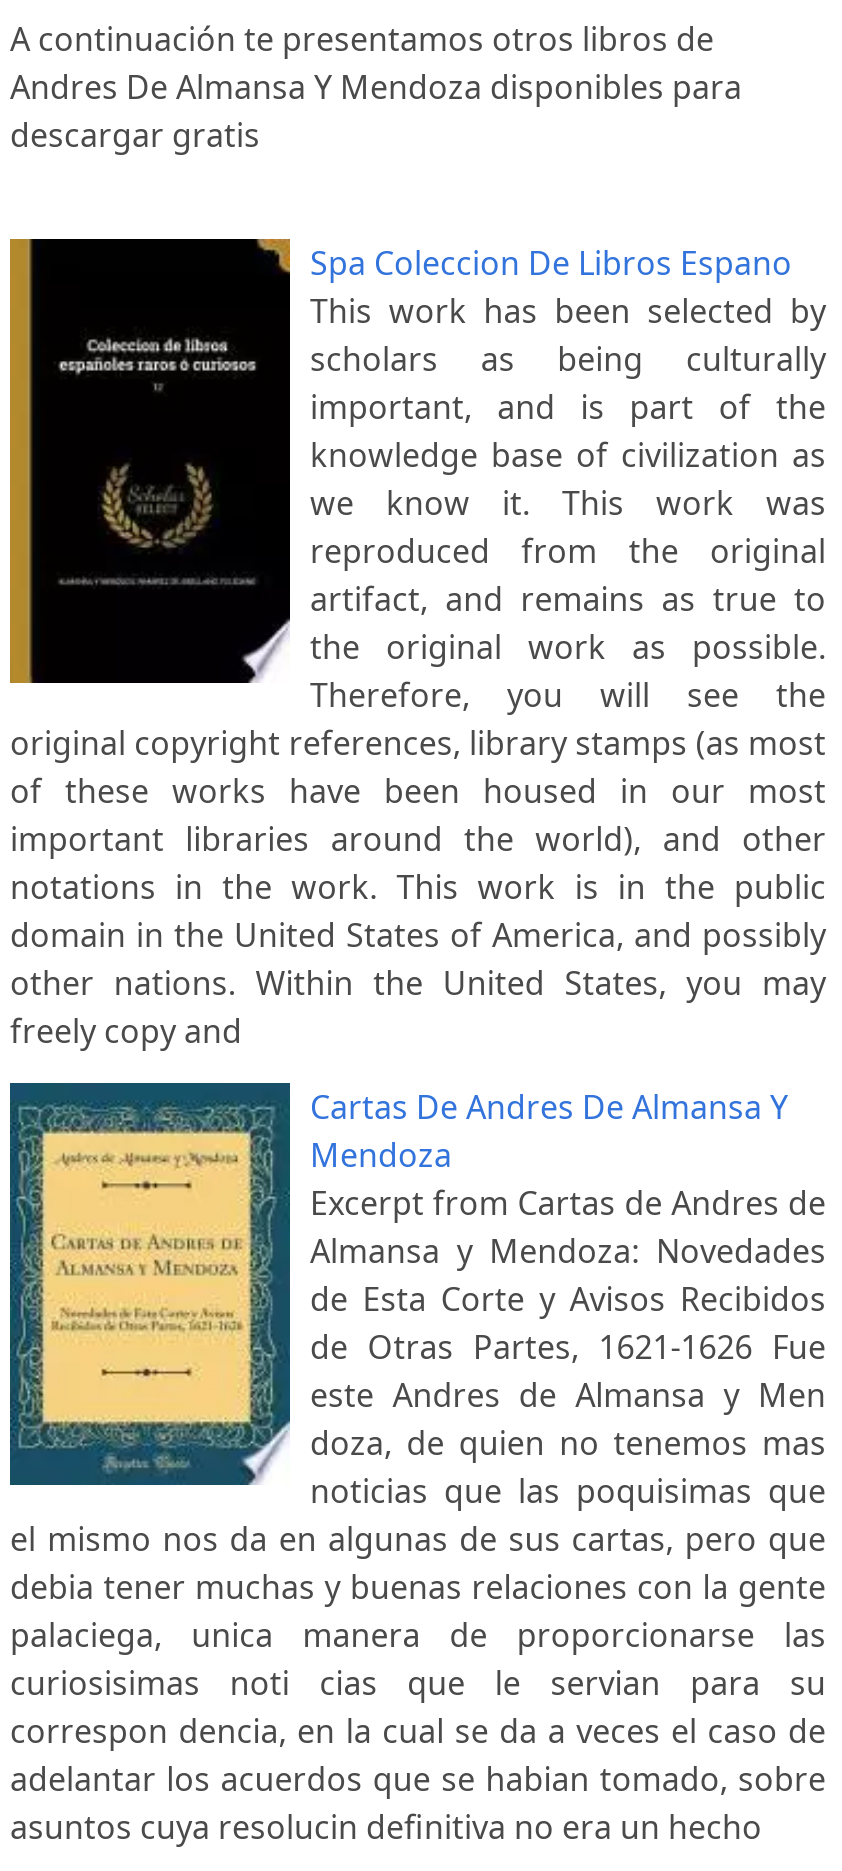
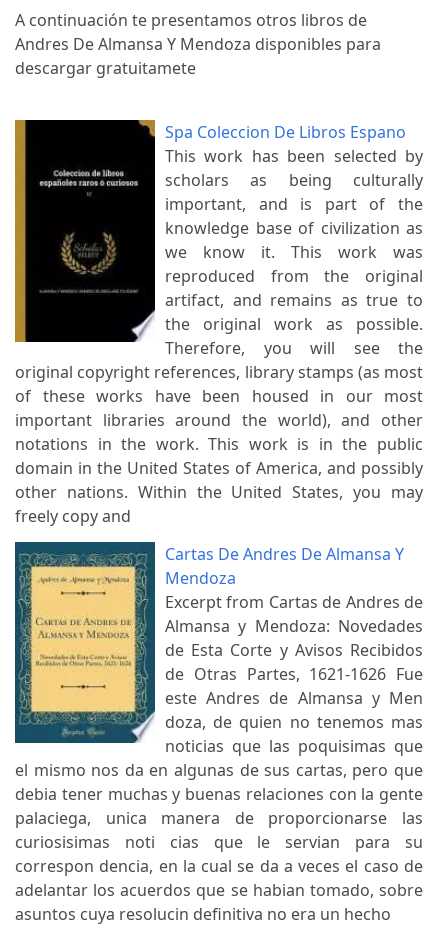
[10,113,260,157] descargar gratis -> [15,57,196,79] descargar gratuitamete

